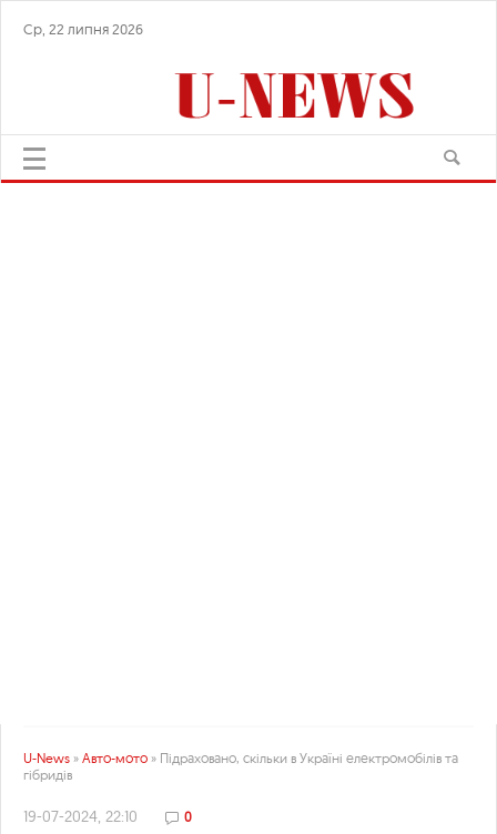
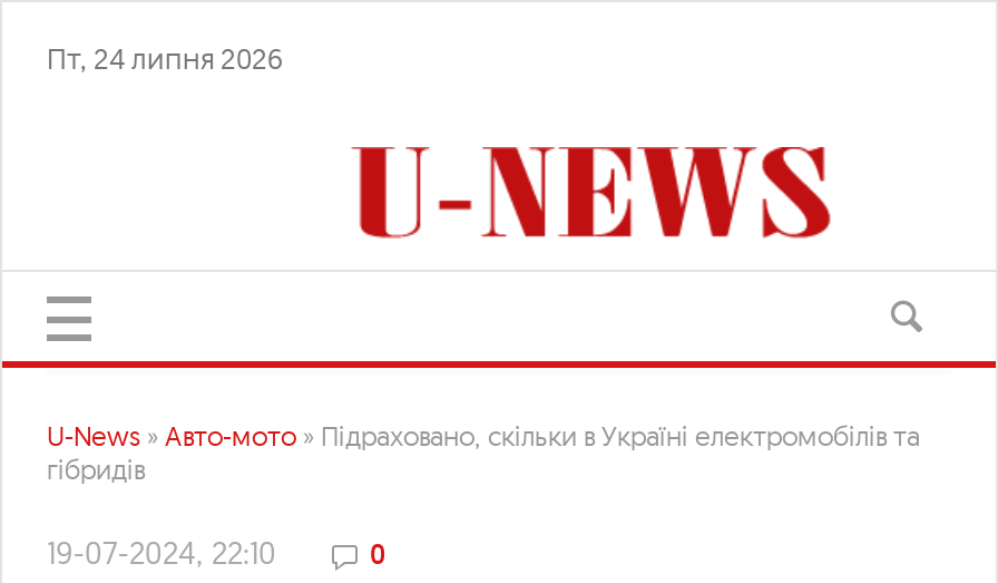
[23,20,143,38] Ср, 22 липня 2026 -> [47,40,283,76] Пт, 24 липня 2026

